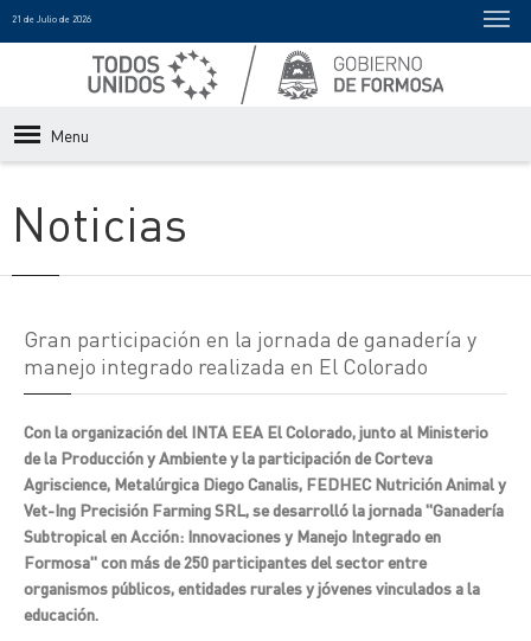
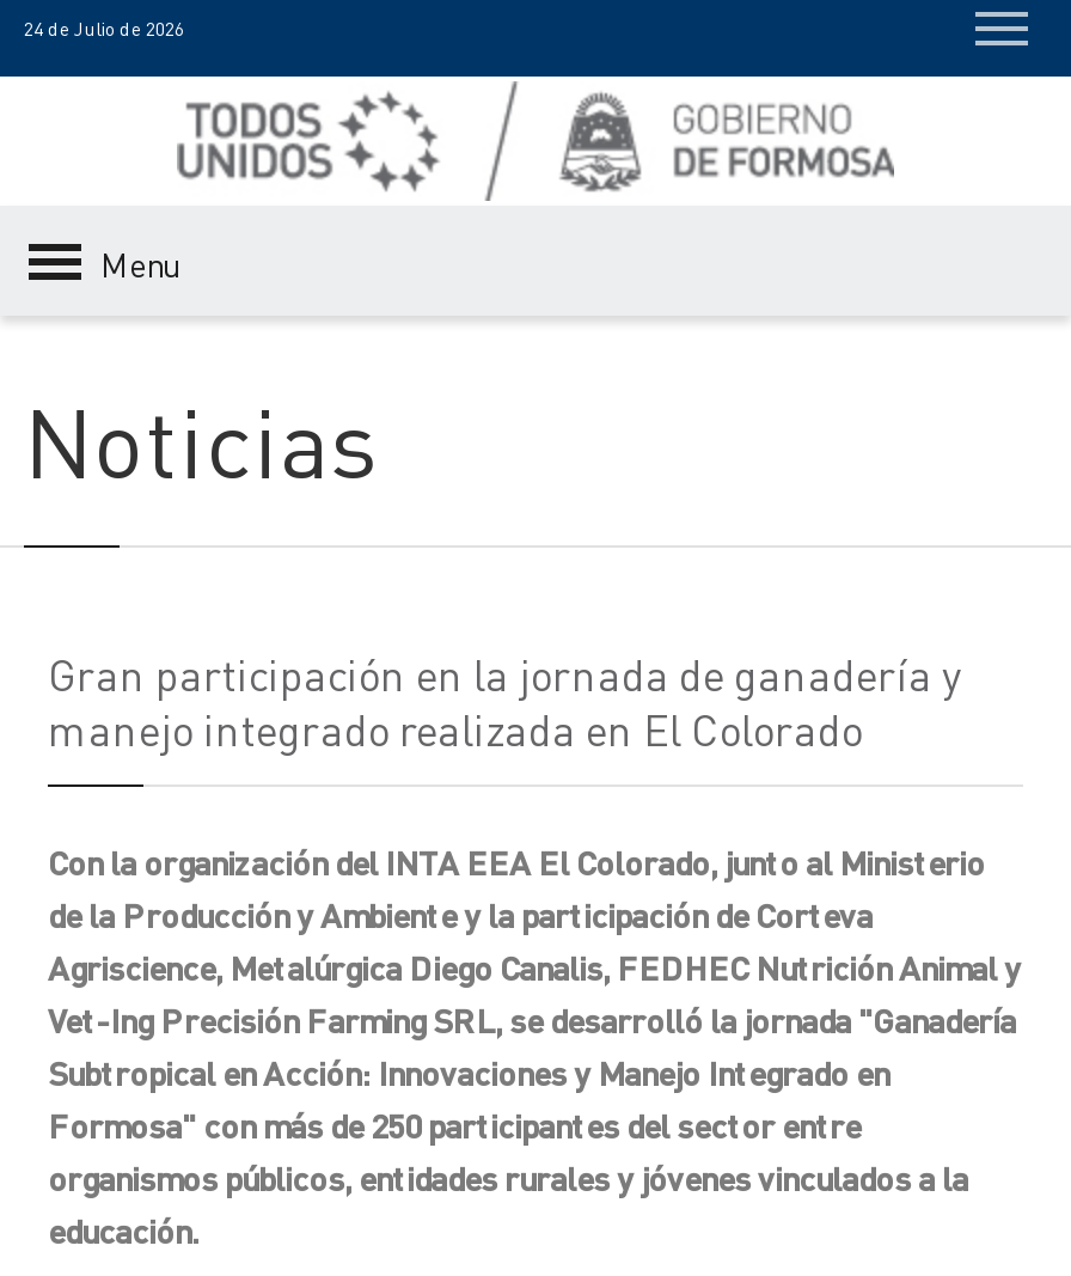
[12,13,91,25] 21 de Julio de 2026 -> [24,17,184,41] 24 de Julio de 2026

